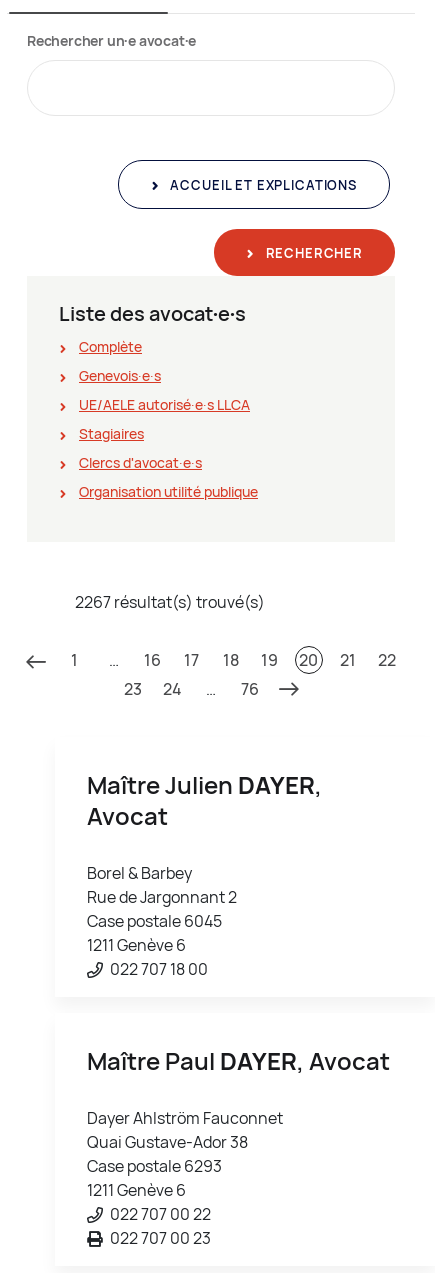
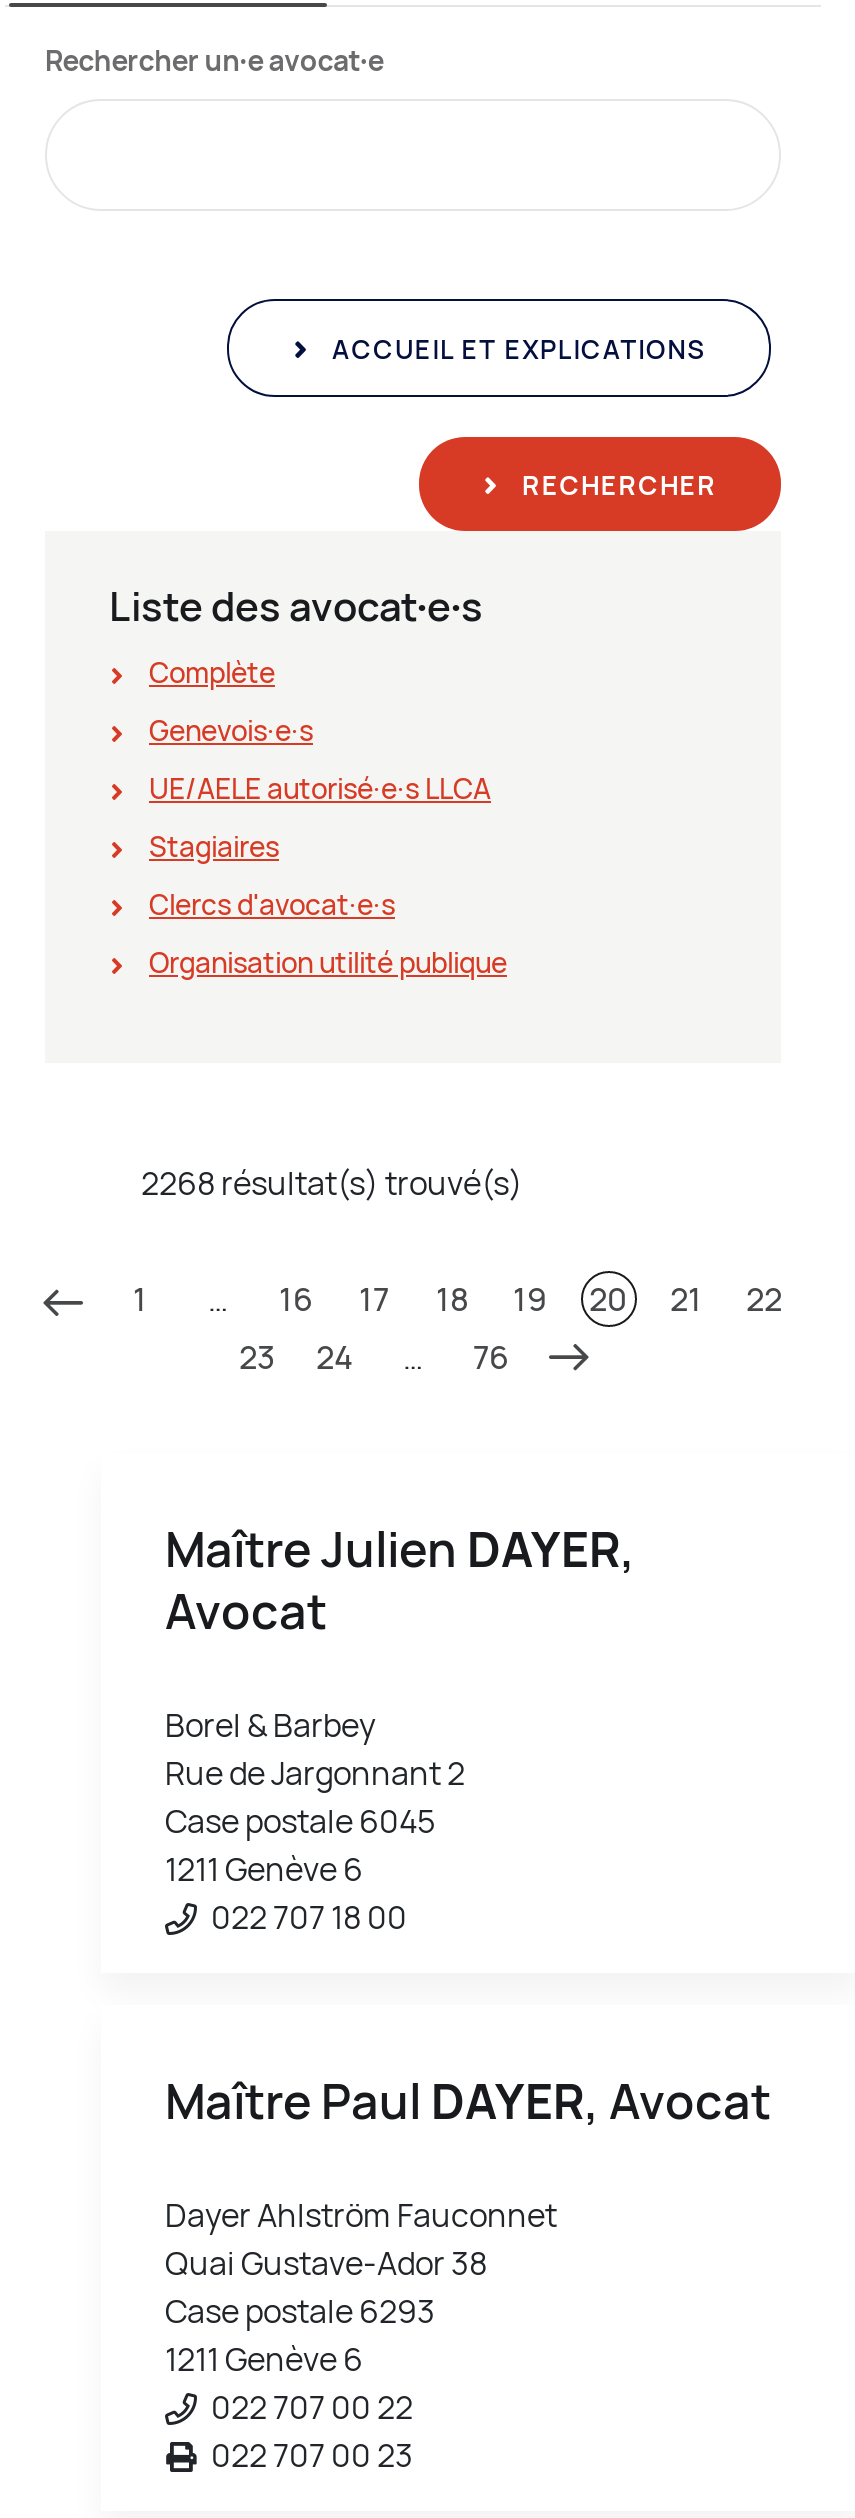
[75,591,265,613] 2267 résultat(s) trouvé(s) -> [141,1161,523,1205] 2268 résultat(s) trouvé(s)

